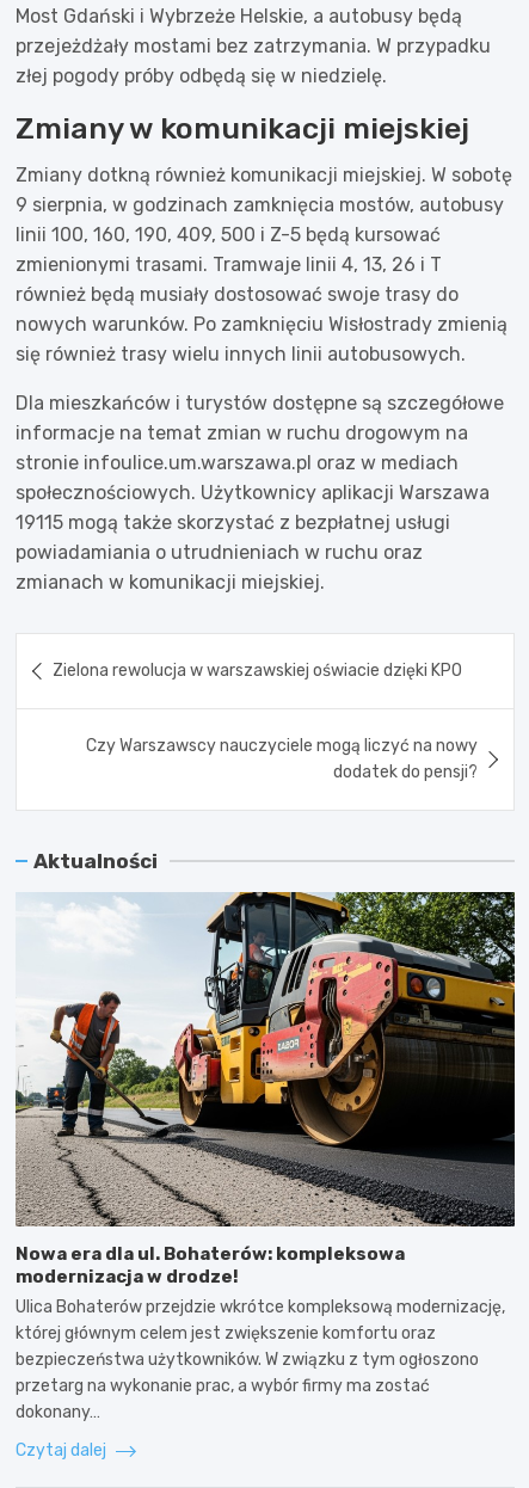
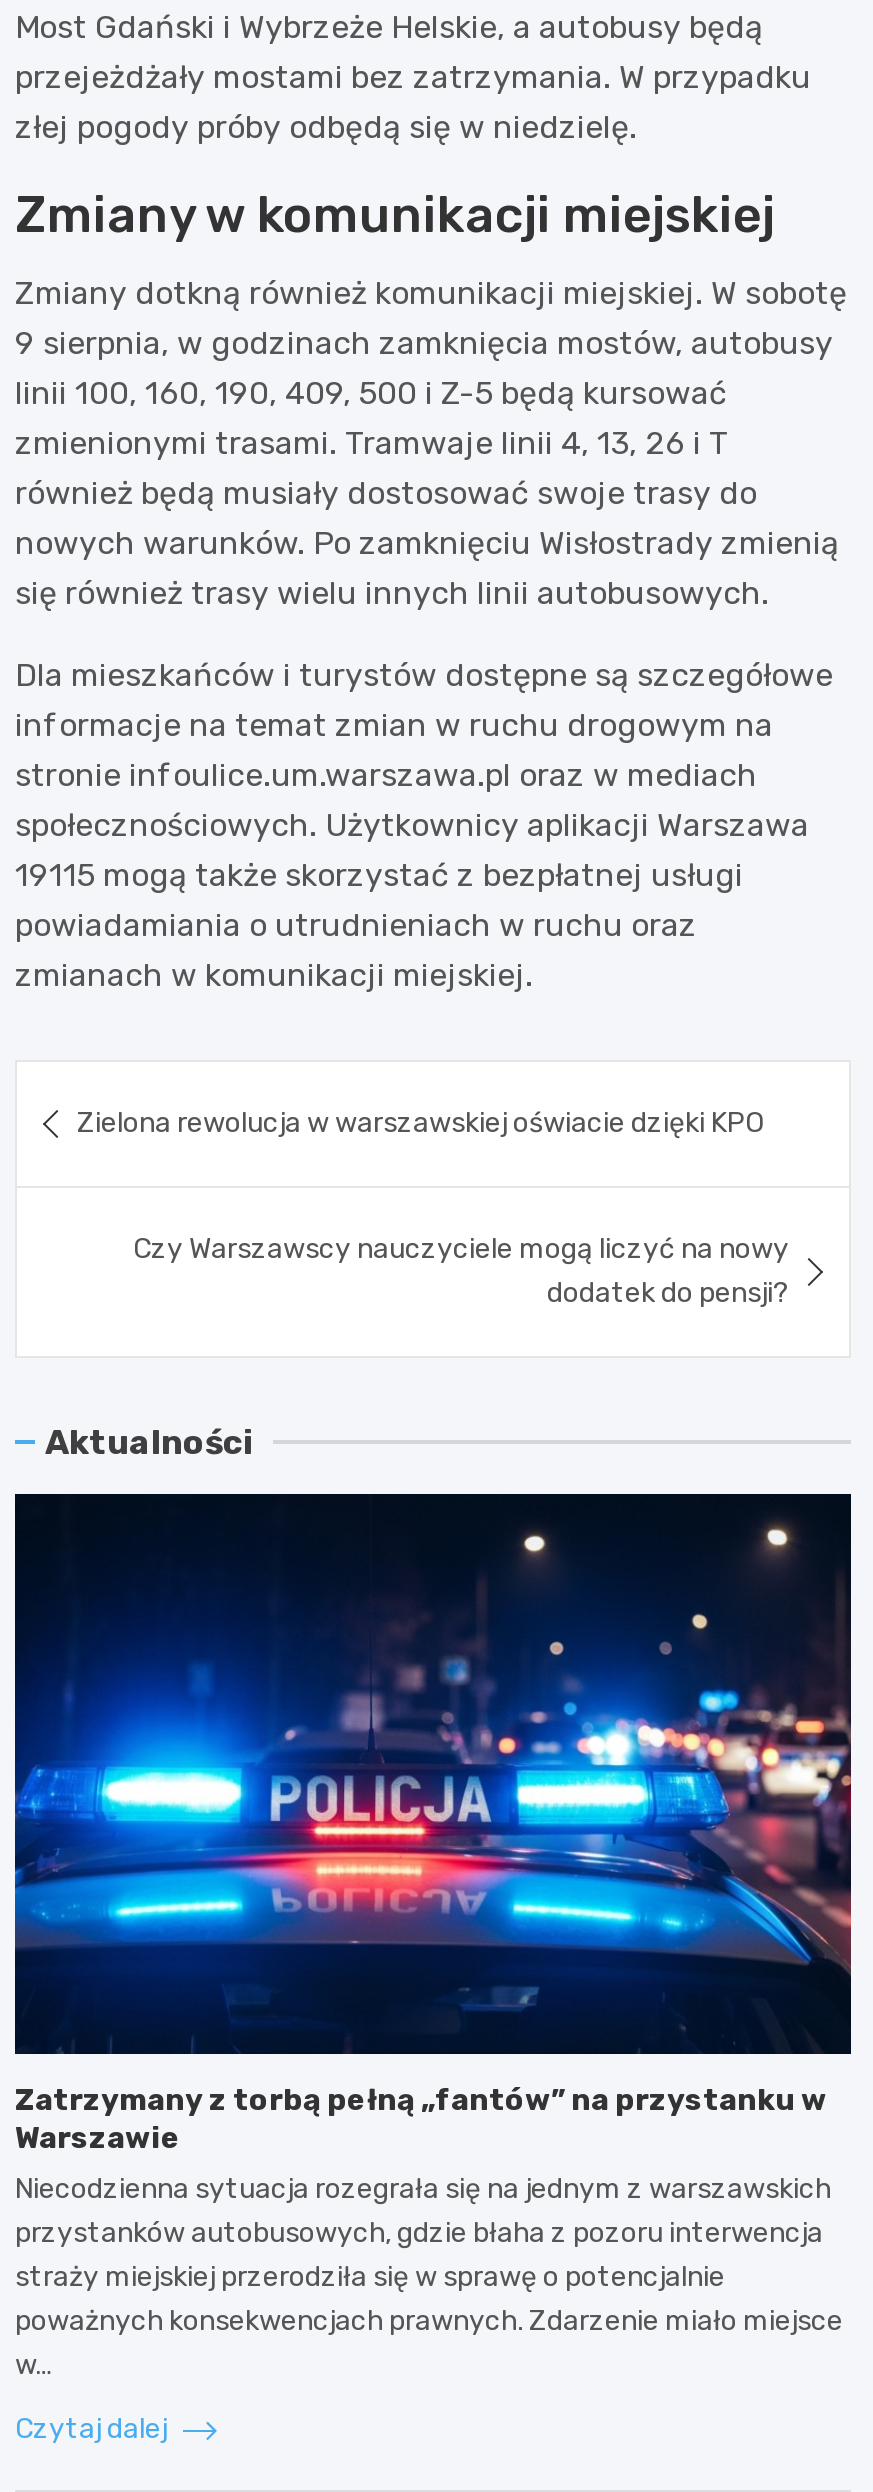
[14,891,516,1422] [image] | Nowa era dla ul. Bohaterów: kompleksowa | modernizacja w drodze! | Ulica Bohaterów przejdzie wkrótce kompleksową modernizację, | której głównym celem jest zwiększenie komfortu oraz | bezpieczeństwa użytkowników. W związku z tym ogłoszono | przetarg na wykonanie prac, a wybór firmy ma zostać | dokonany… -> [13,1492,853,2382] [image] | Zatrzymany z torbą pełną „fantów” na przystanku w | Warszawie | Niecodzienna sytuacja rozegrała się na jednym z warszawskich | przystanków autobusowych, gdzie błaha z pozoru interwencja | straży miejskiej przerodziła się w sprawę o potencjalnie | poważnych konsekwencjach prawnych. Zdarzenie miało miejsce | w…

